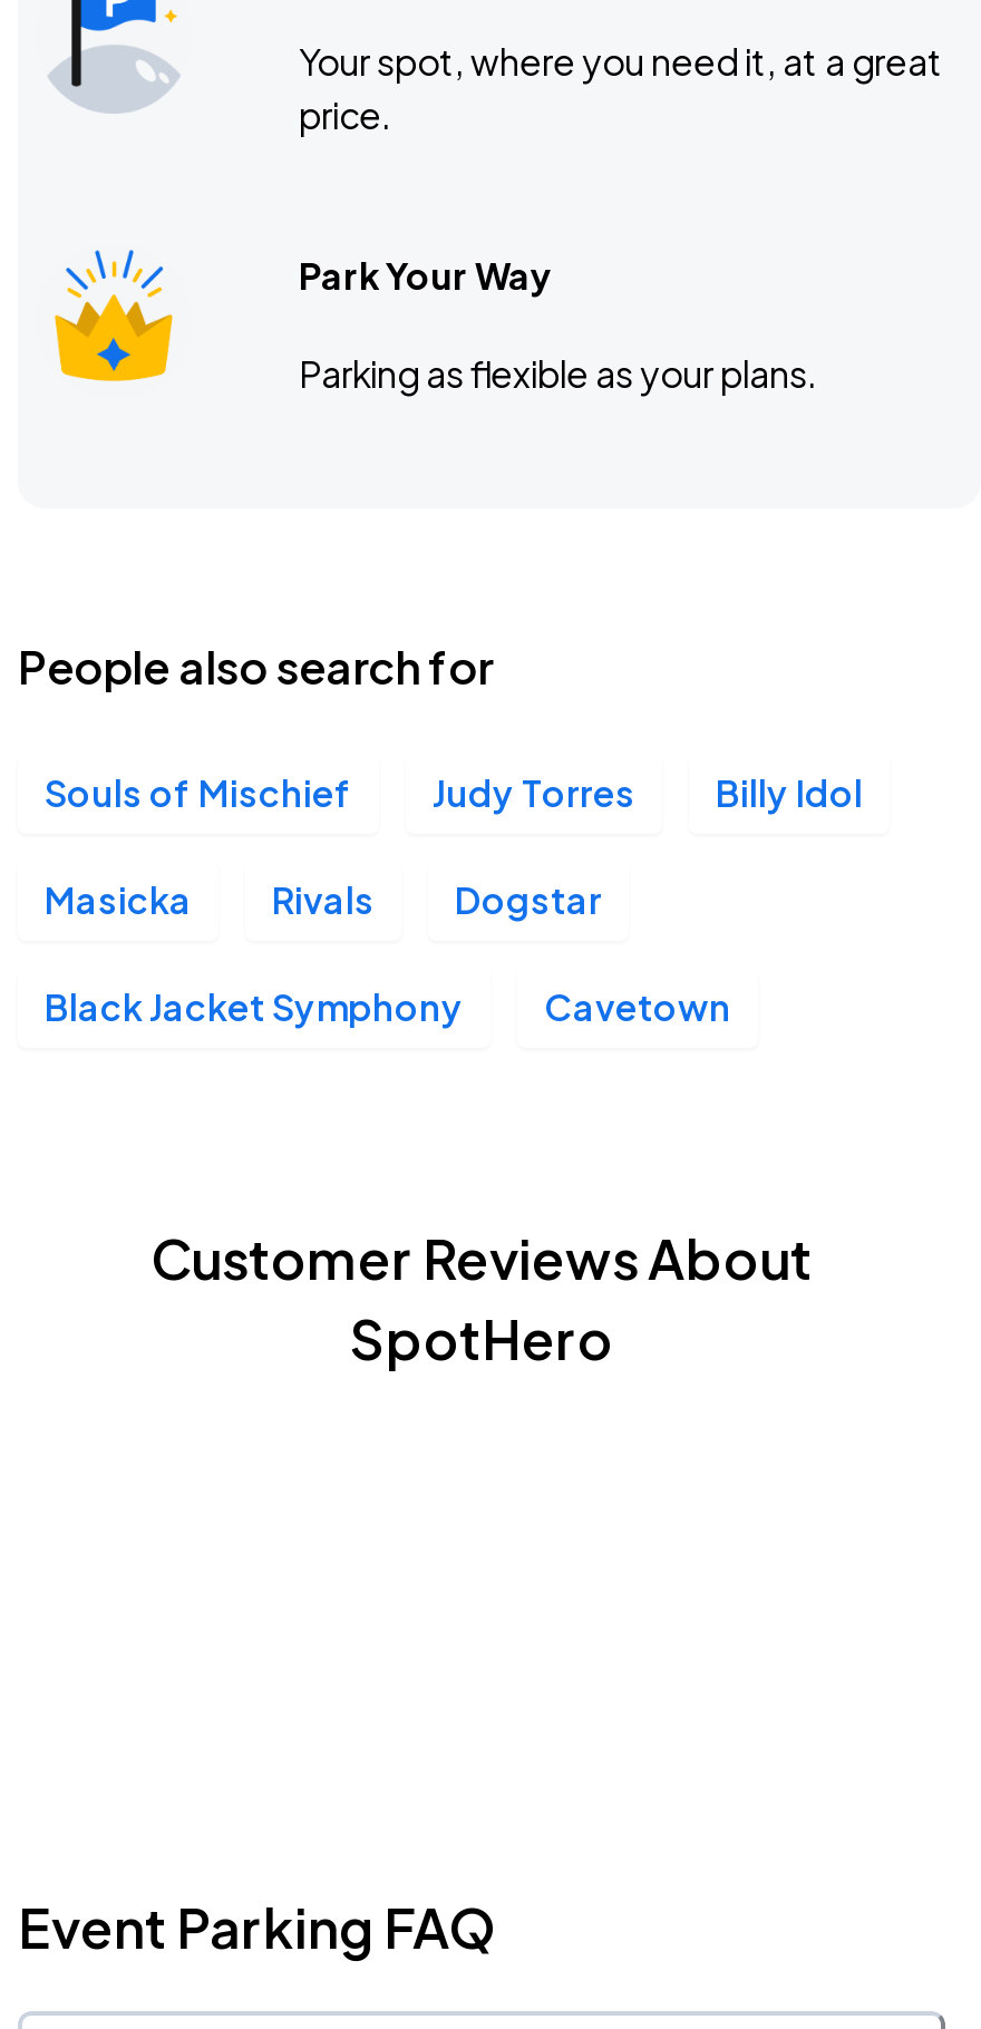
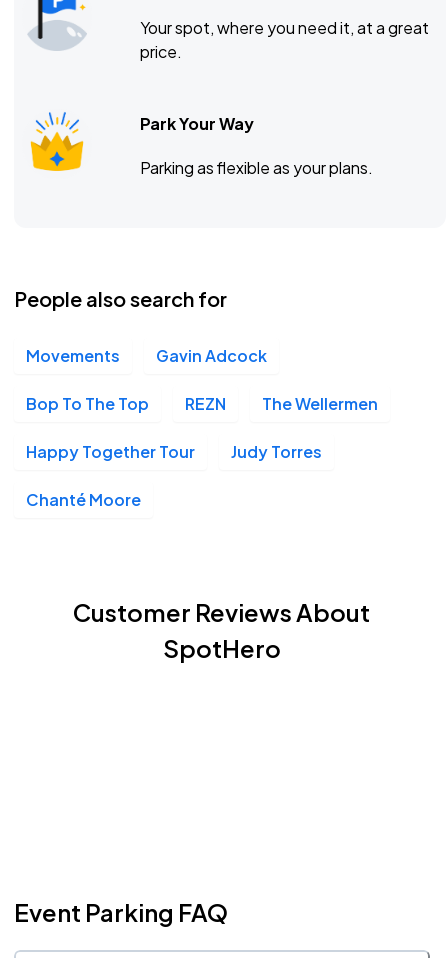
[45,769,352,816] Souls of Mischief -> [26,345,378,462] Movements | Gavin Adcock | Bop To The Top | REZN | The Wellermen | Happy Together Tour
[45,769,863,1030] Billy Idol | Masicka | Rivals | Dogstar | Black Jacket Symphony | Cavetown -> [26,489,141,510] Chanté Moore
moved [433,769,635,816] -> [231,441,322,462]: Judy Torres

